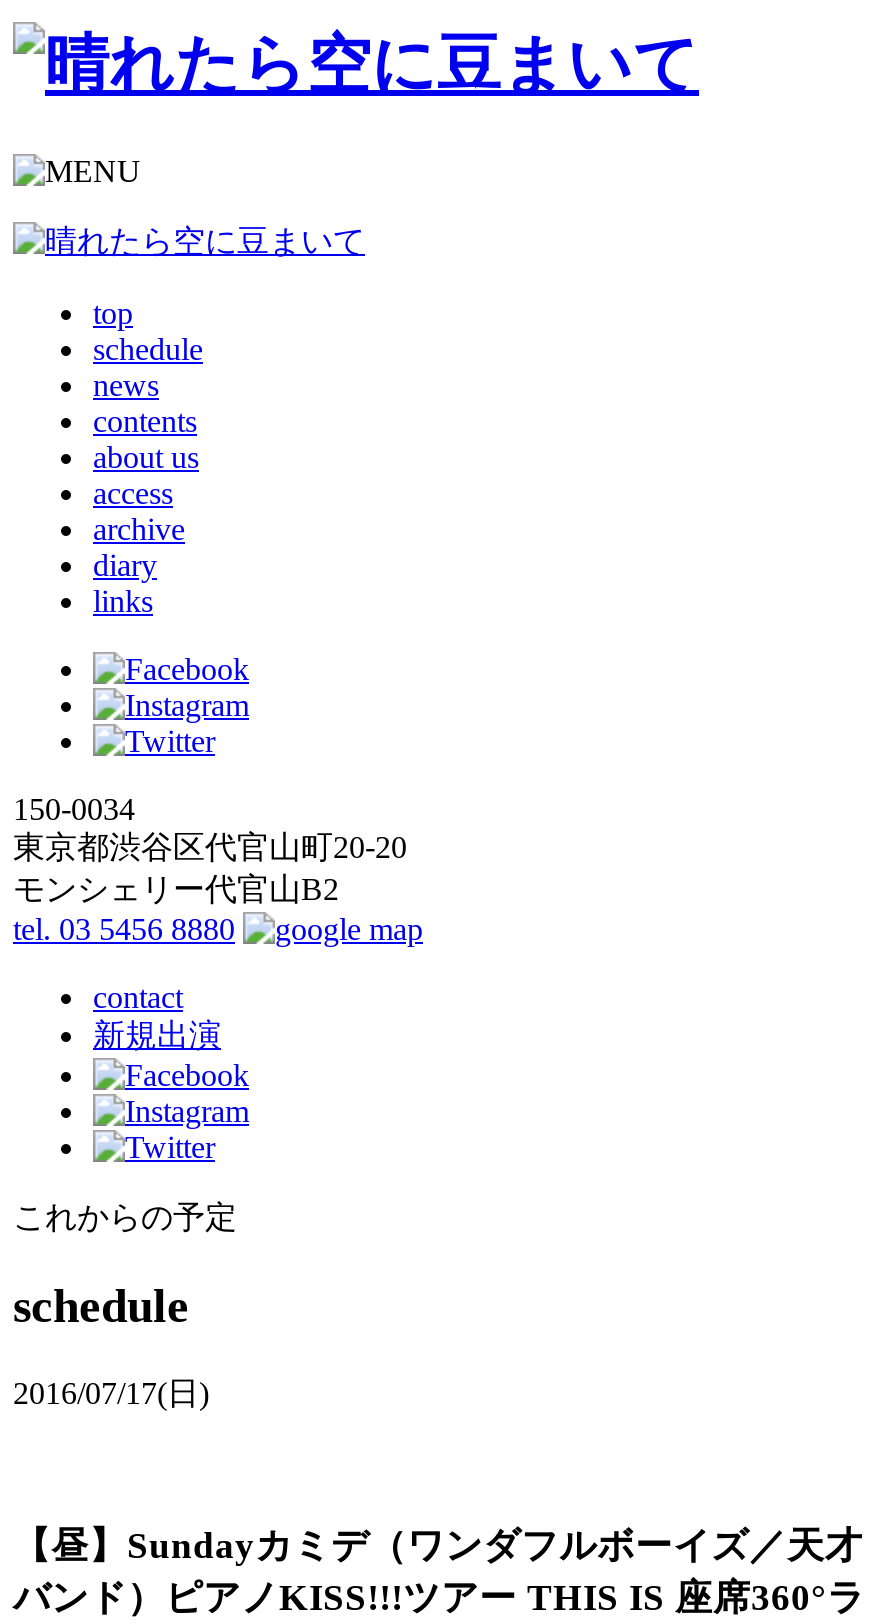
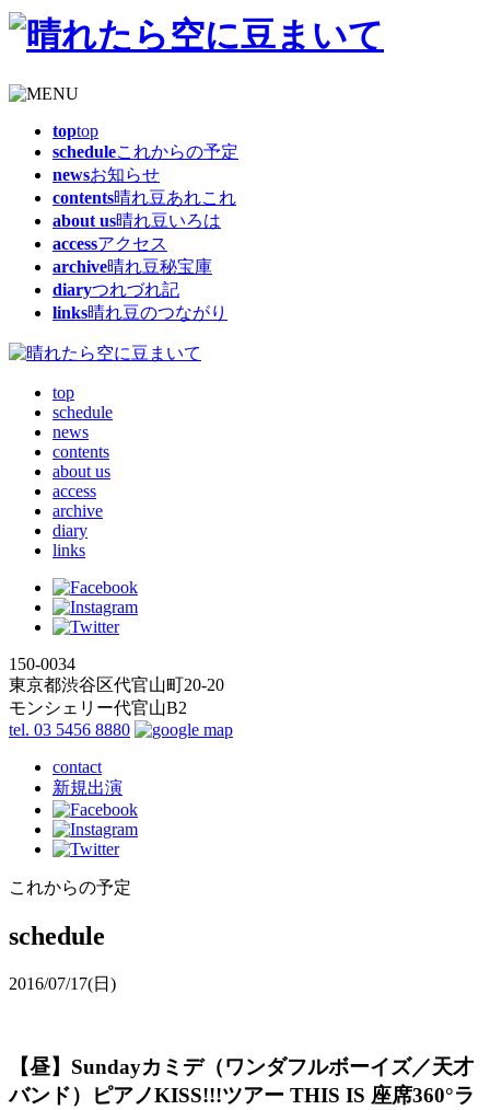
none -> [52,121,238,322] toptop | scheduleこれからの予定 | newsお知らせ | contents晴れ豆あれこれ | about us晴れ豆いろは | accessアクセス | archive晴れ豆秘宝庫 | diaryつれづれ記 | links晴れ豆のつながり

